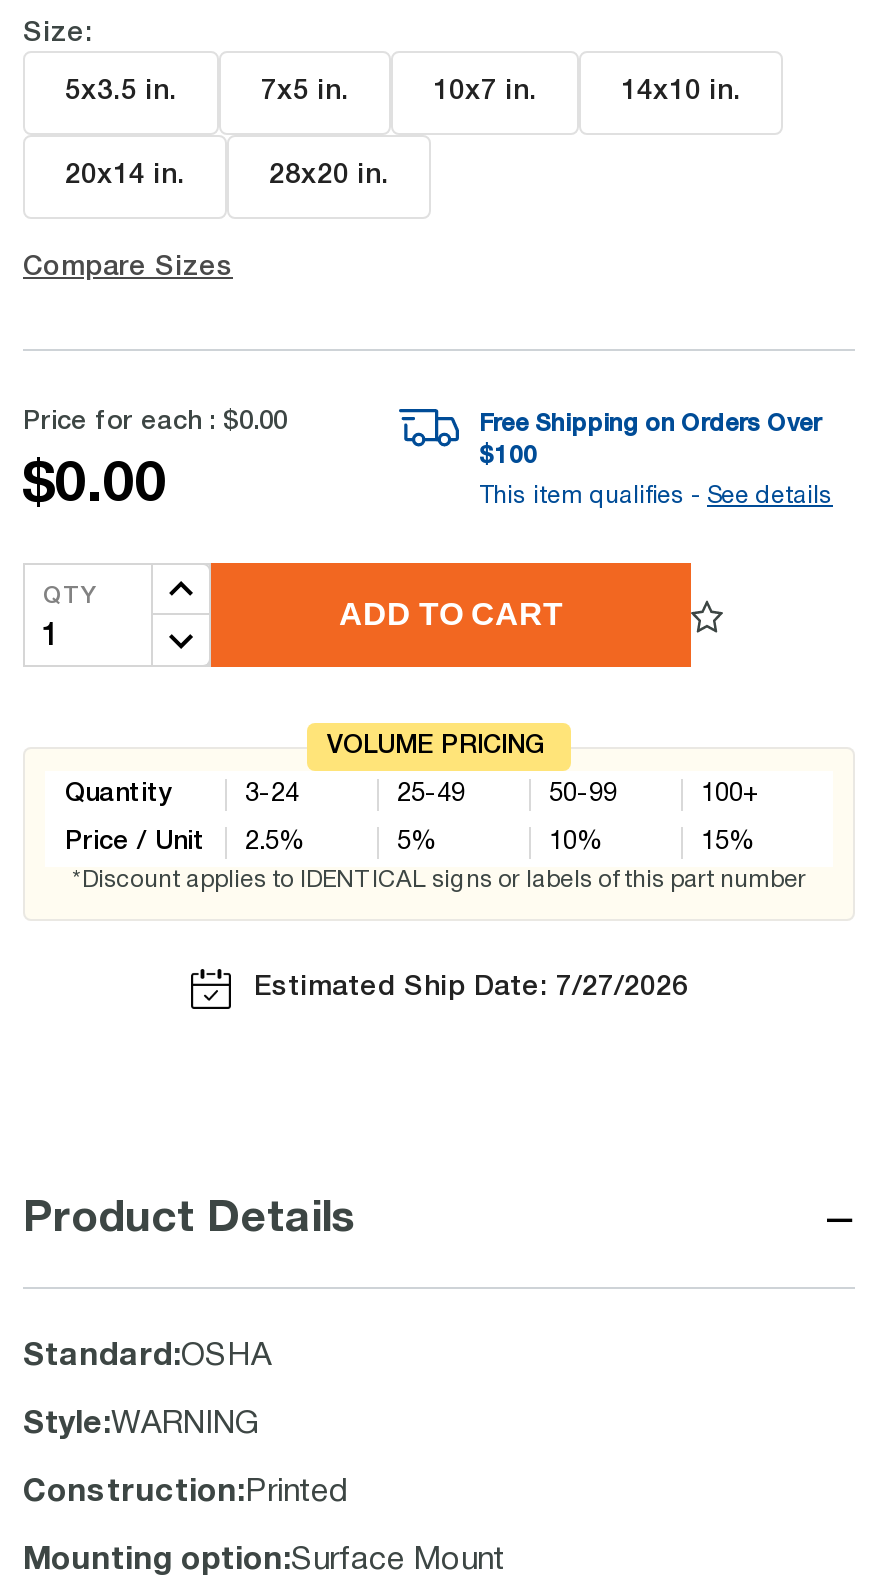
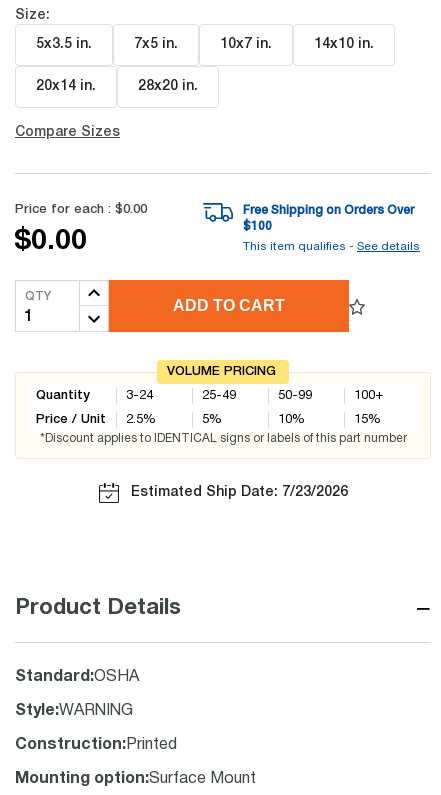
[254,975,688,1001] Estimated Ship Date: 7/27/2026 -> [130,486,347,499] Estimated Ship Date: 7/23/2026

